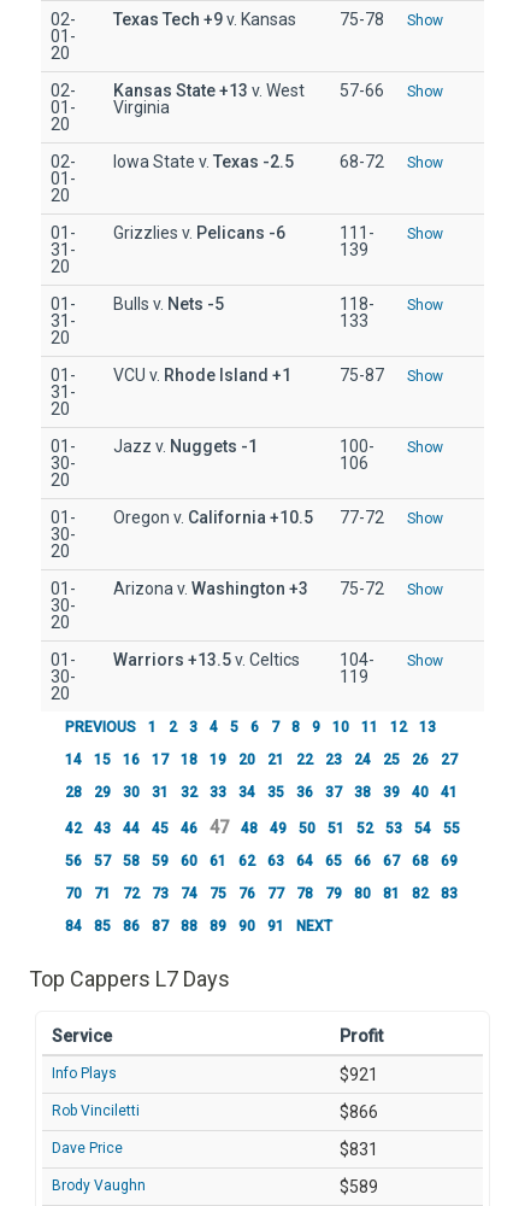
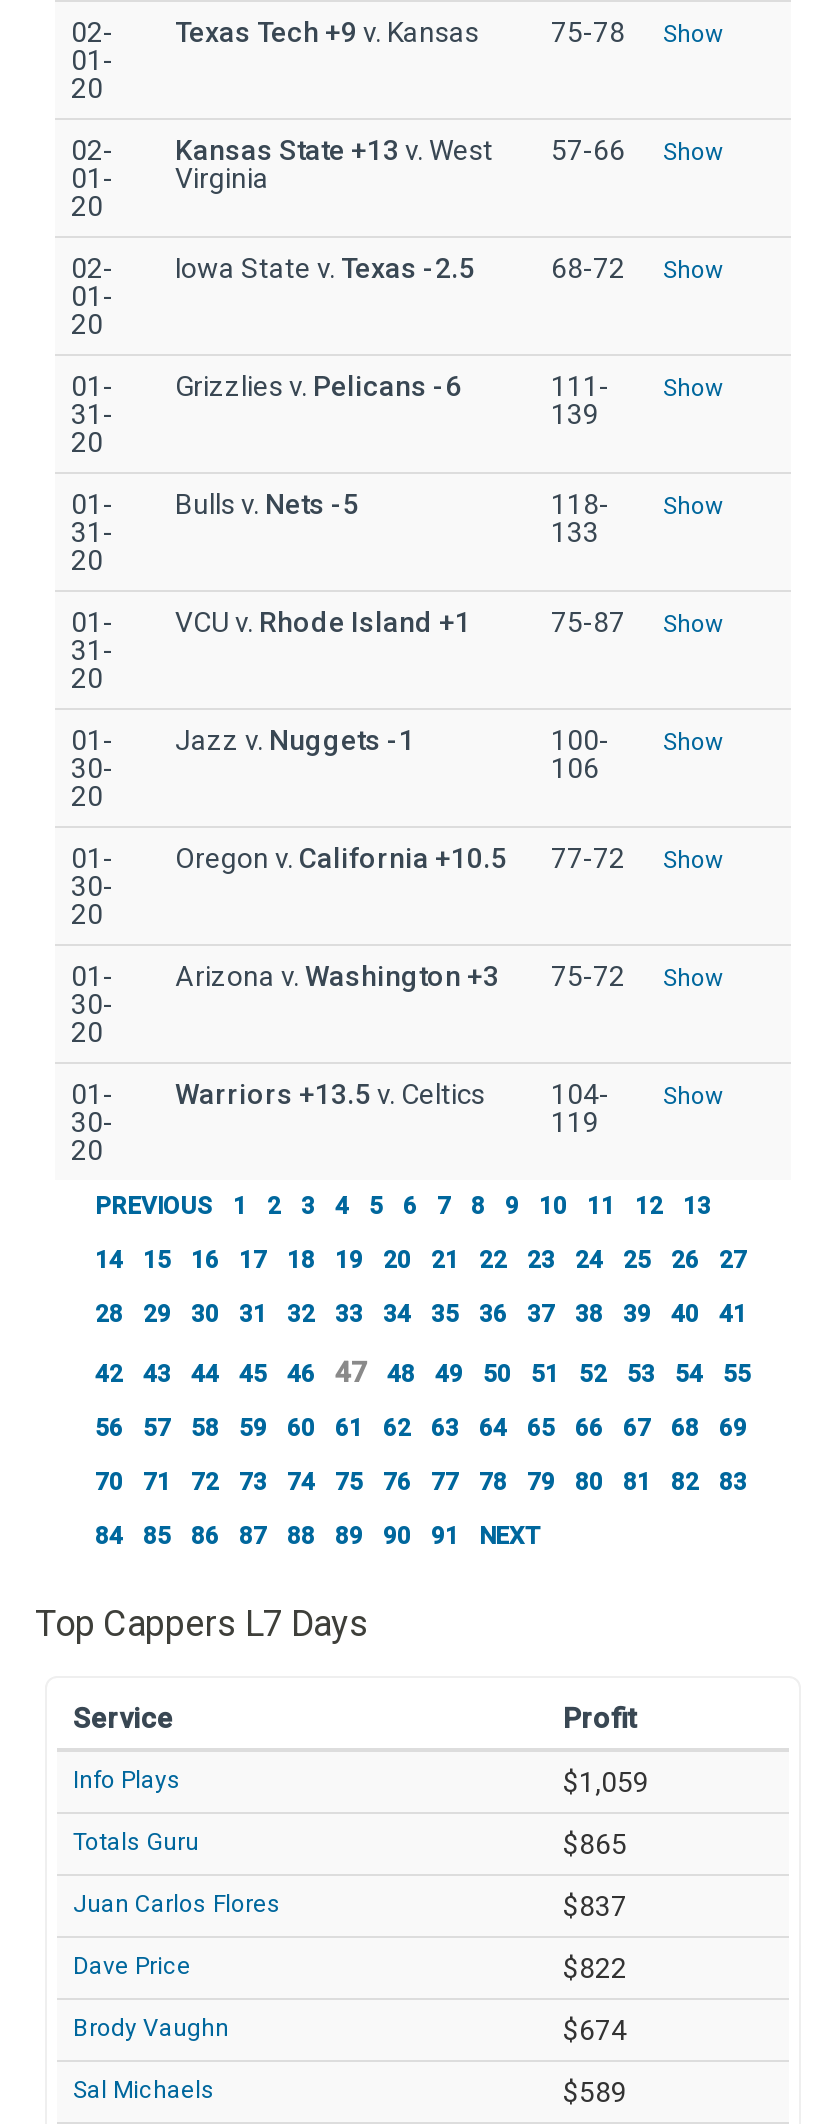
[52,1065,378,1122] $921 | Rob Vinciletti | $866 -> [73,1766,649,1922] $1,059 | Totals Guru | $865 | Juan Carlos Flores | $837
[340,1140,378,1159] $831 -> [563,1952,627,1984] $822
none -> [73,2014,627,2104] $674 | Sal Michaels

